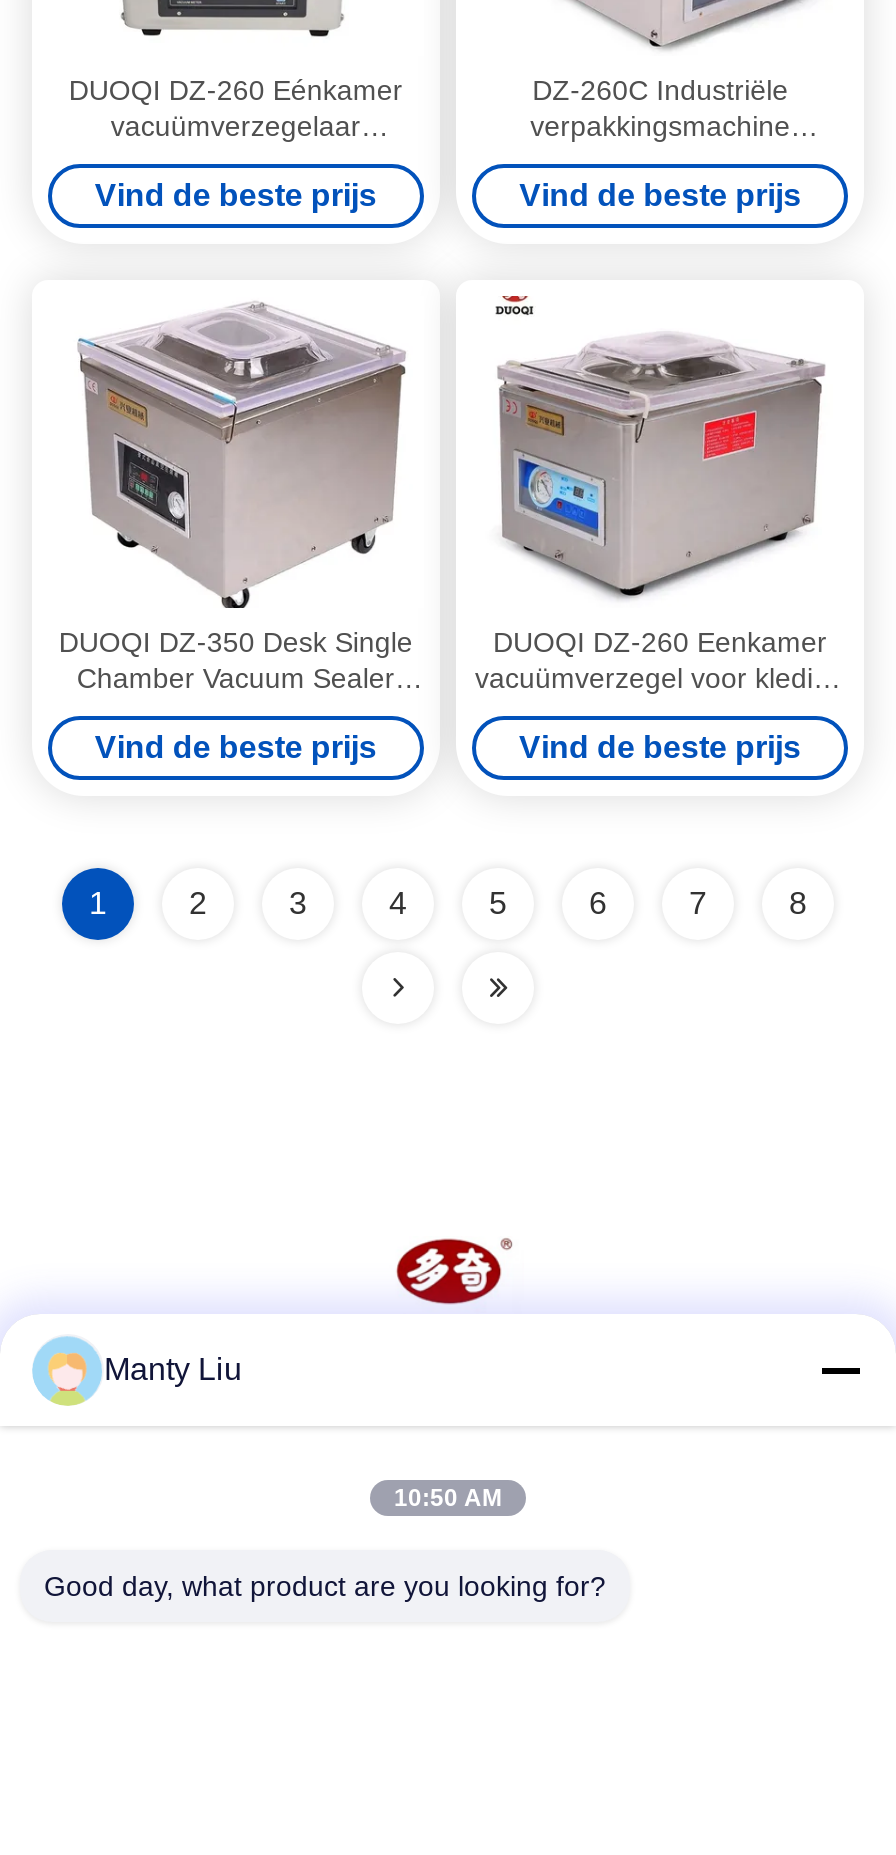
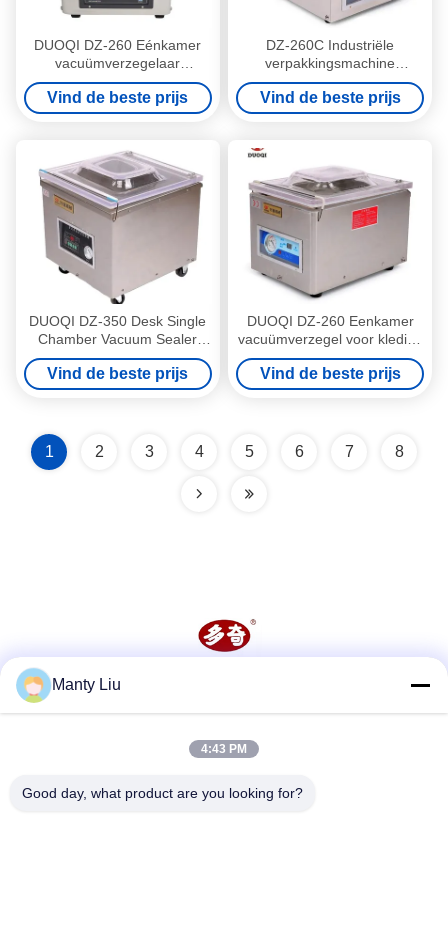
[394,1484,502,1512] 10:50 AM -> [201,742,247,756] 4:43 PM

